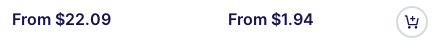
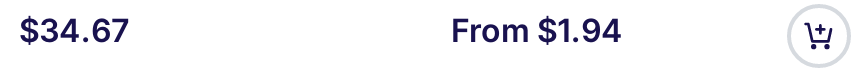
[12,9,111,29] From $22.09 -> [19,10,129,50] $34.67

